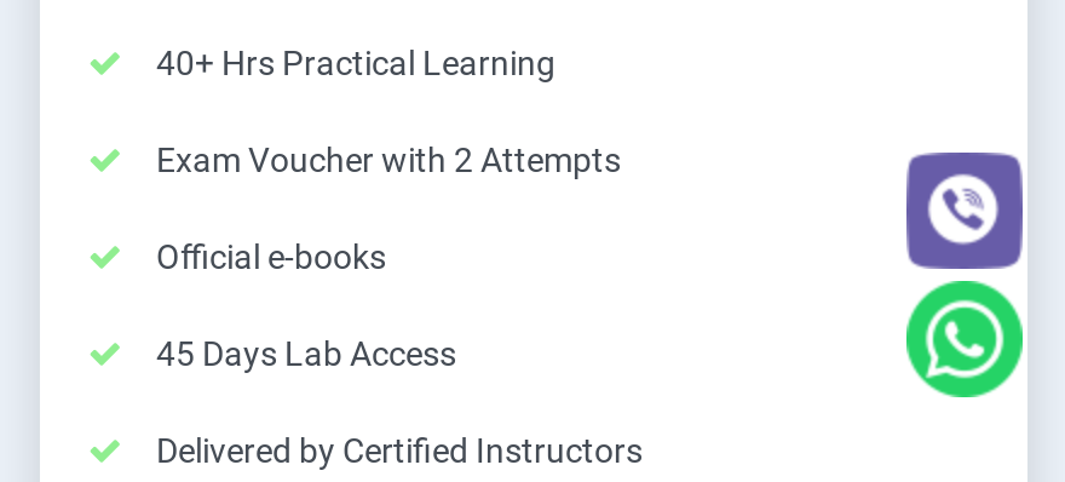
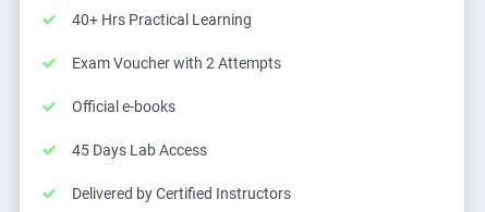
[904,150,1025,400] [image] -> none

